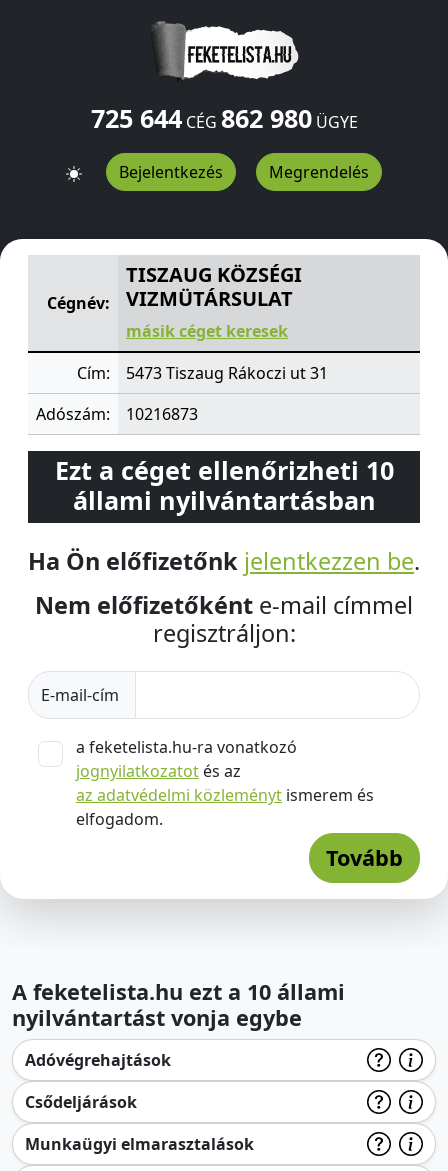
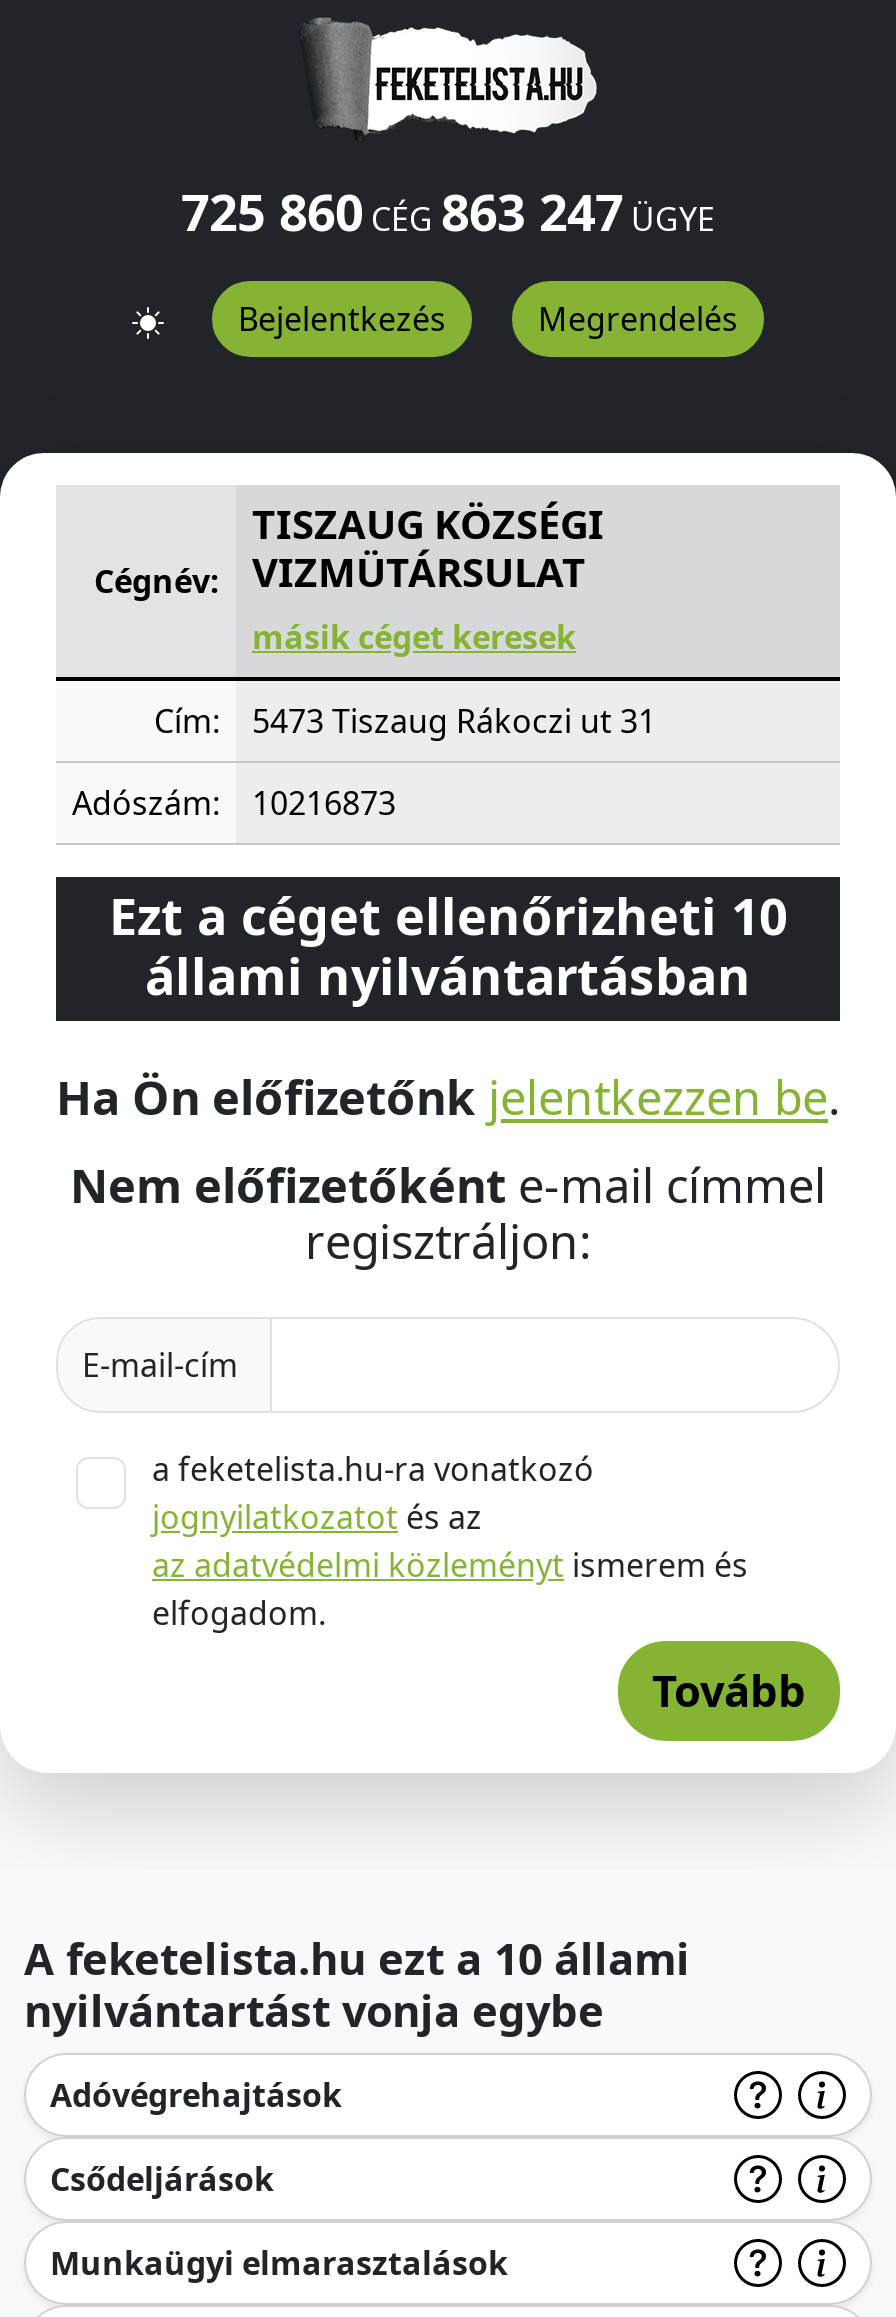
[90,101,357,135] 725 644CÉG 862 980 ÜGYE -> [181,177,715,245] 725 860CÉG 863 247 ÜGYE

